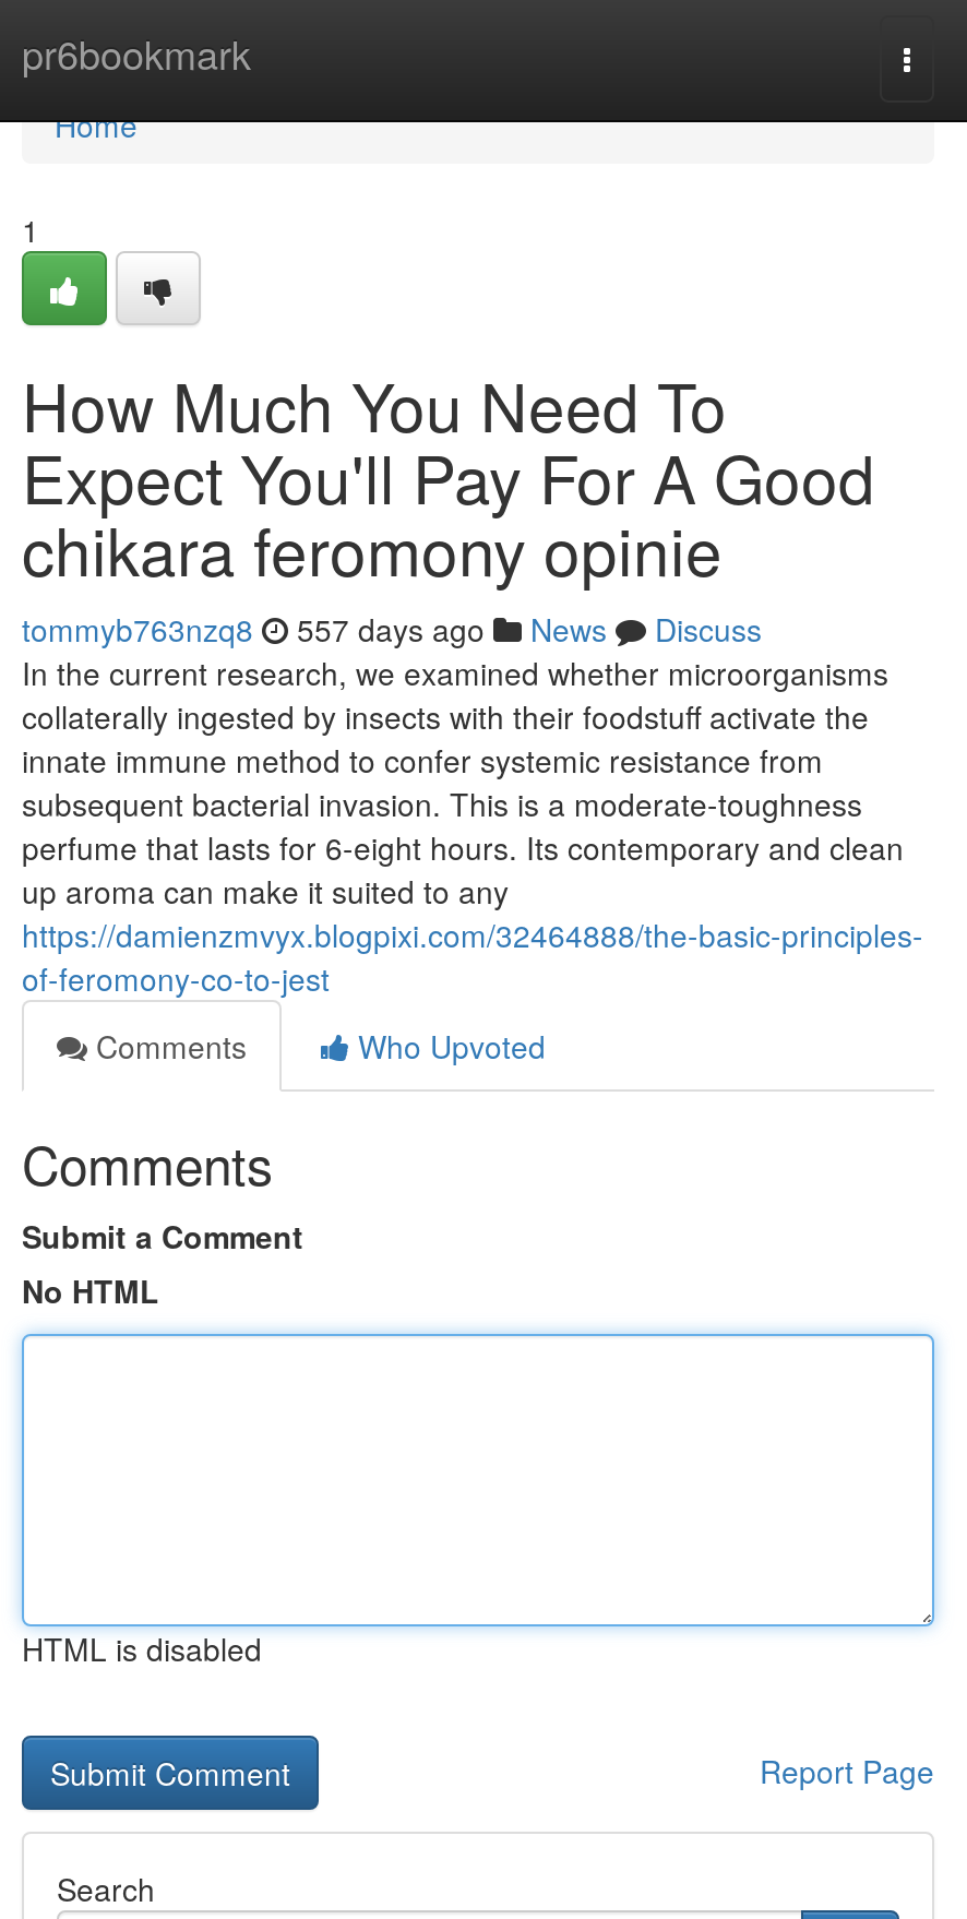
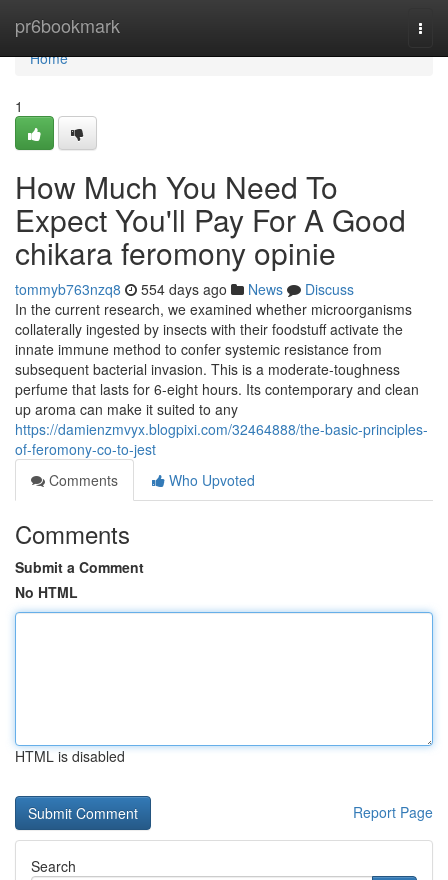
[22,607,762,651] tommyb763nzq8 557 days ago News Discuss -> [15,279,354,299] tommyb763nzq8 554 days ago News Discuss

